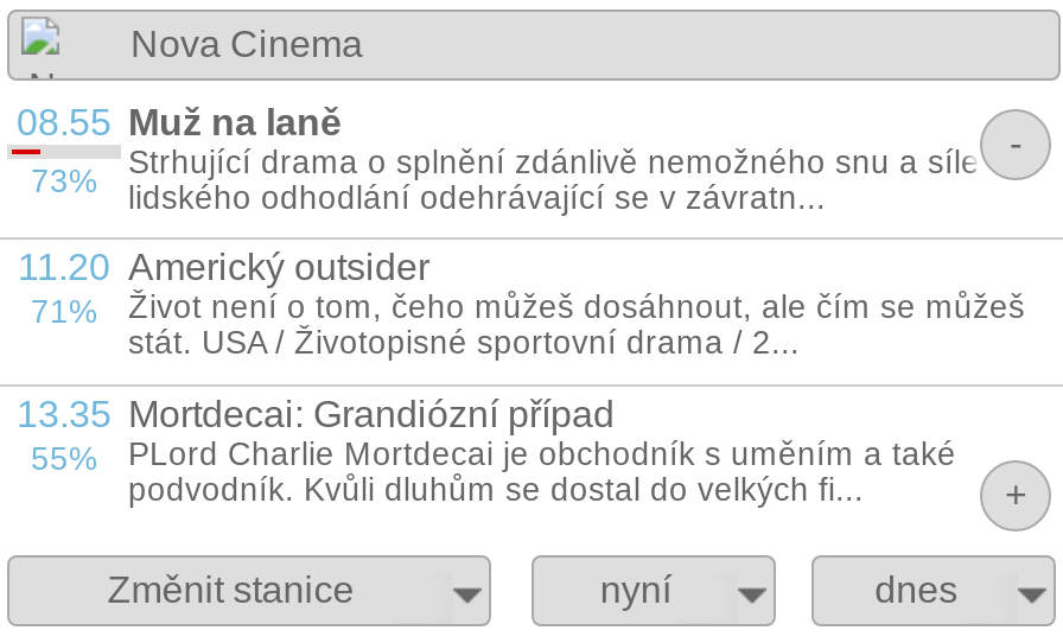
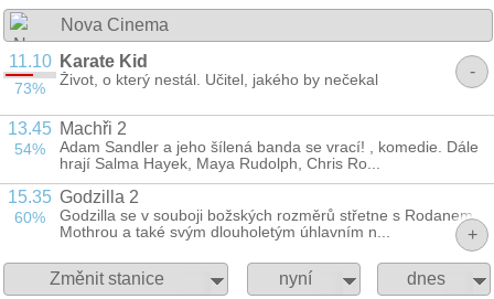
[17,101,112,142] 08.55 -> [8,52,51,70] 11.10
[128,101,980,215] Muž na laně | Strhující drama o splnění zdánlivě nemožného snu a síle | lidského odhodlání odehrávající se v závratn... -> [60,52,378,88] Karate Kid | Život, o který nestál. Učitel, jakého by nečekal
[18,248,110,331] 11.20 | 71% -> [8,120,52,158] 13.45 | 54%
[128,248,1025,362] Americký outsider | Život není o tom, čeho můžeš dosáhnout, ale čím se můžeš | stát. USA / Životopisné sportovní drama / 2... -> [60,120,479,173] Machři 2 | Adam Sandler a jeho šílená banda se vrací! , komedie. Dále | hrají Salma Hayek, Maya Rudolph, Chris Ro...
[17,394,112,477] 13.35 | 55% -> [8,188,52,226] 15.35 | 60%
[128,394,956,508] Mortdecai: Grandiózní případ | PLord Charlie Mortdecai je obchodník s uměním a také | podvodník. Kvůli dluhům se dostal do velkých fi... -> [60,188,477,241] Godzilla 2 | Godzilla se v souboji božských rozměrů střetne s Rodanem, | Mothrou a také svým dlouholetým úhlavním n...

